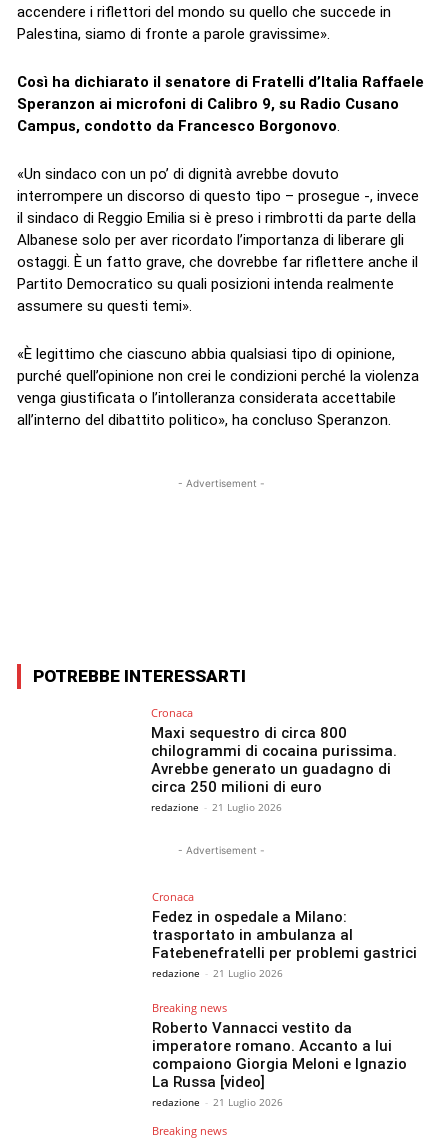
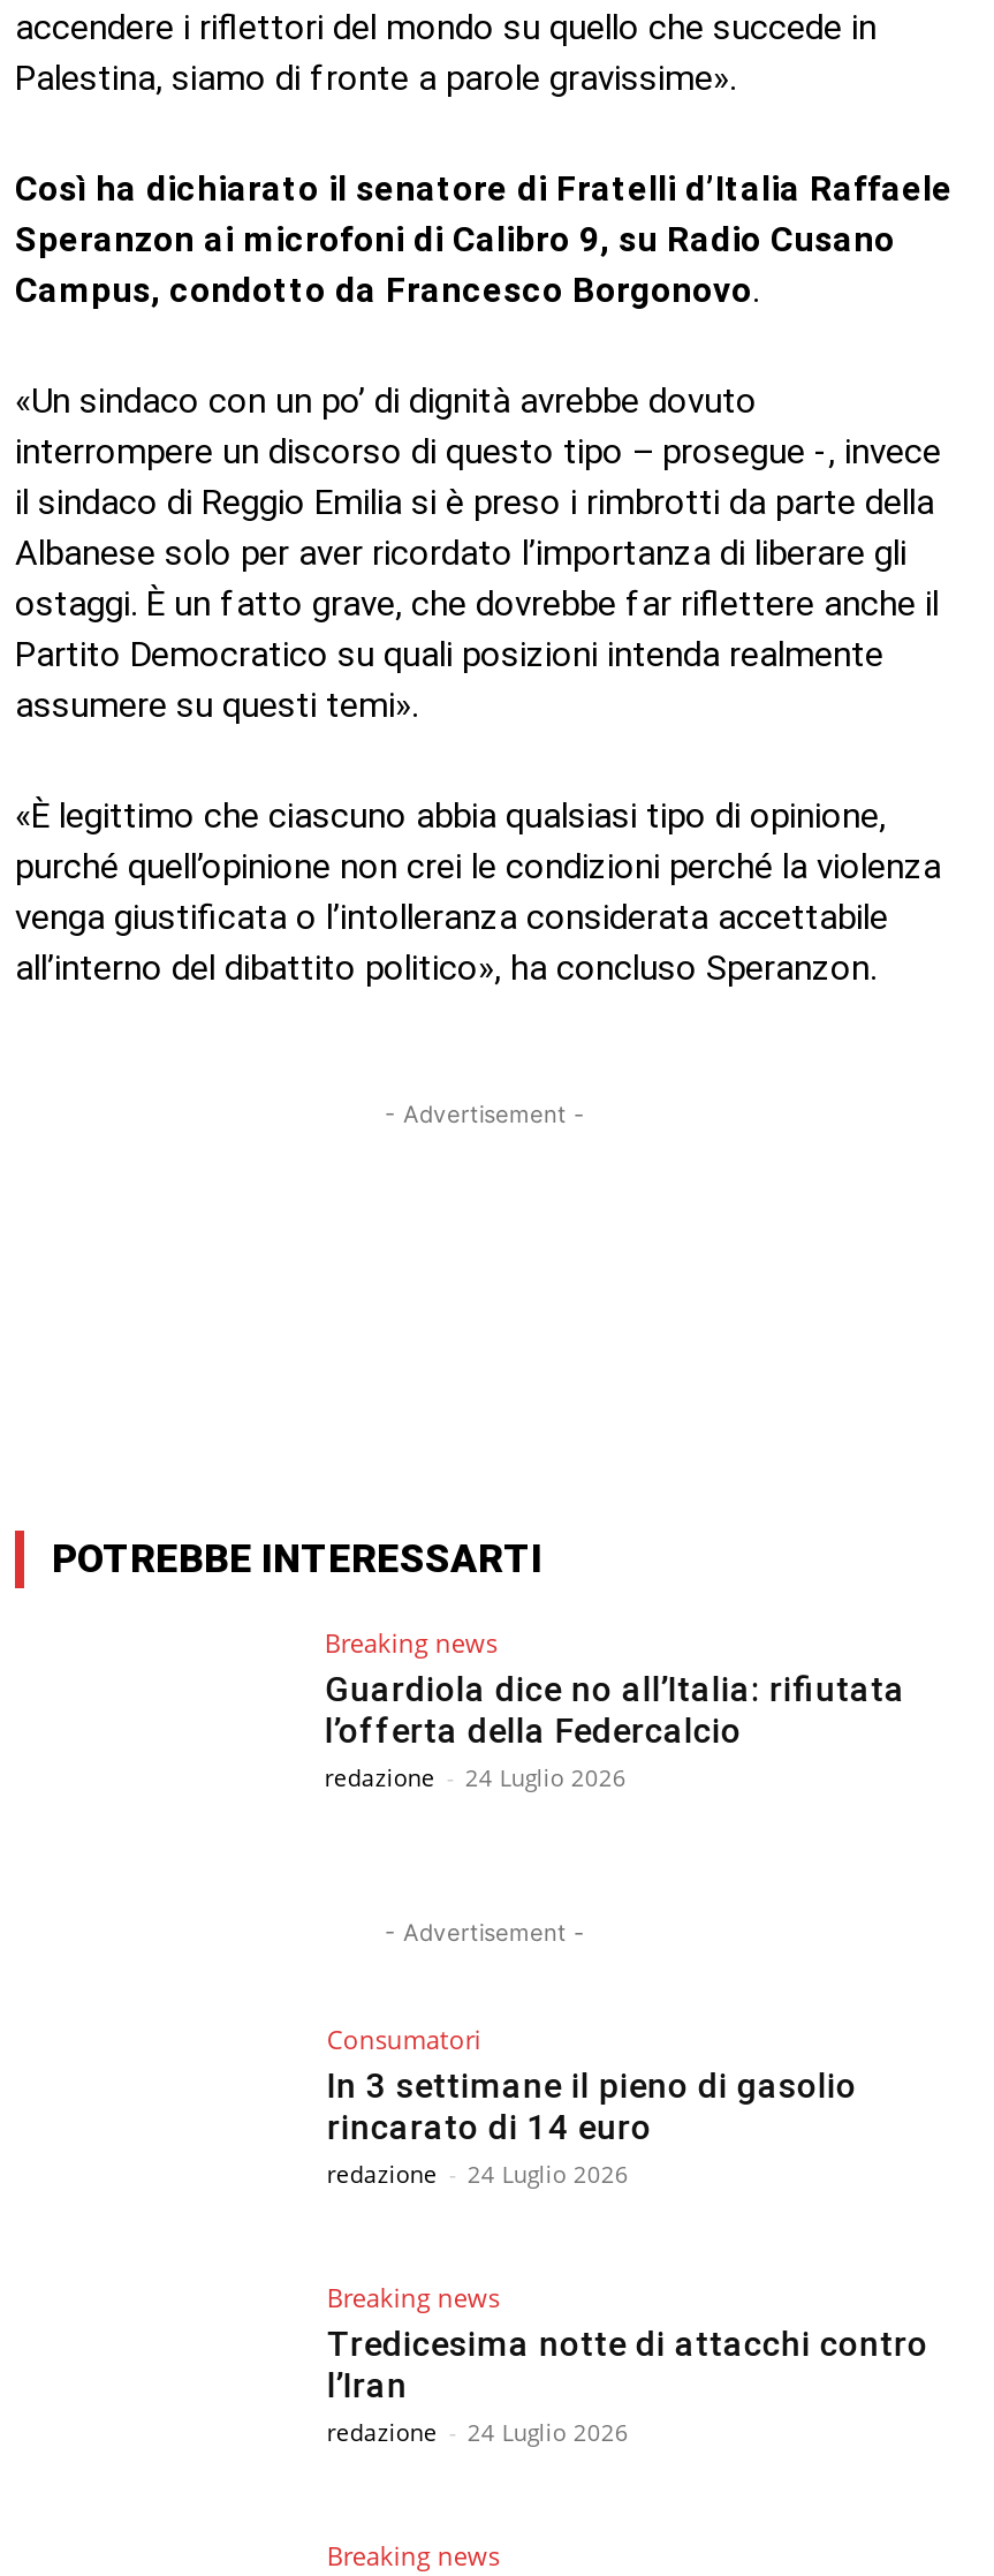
[151,705,397,814] Cronaca | Maxi sequestro di circa 800 | chilogrammi di cocaina purissima. | Avrebbe generato un guadagno di | circa 250 milioni di euro | redazione - 21 Luglio 2026 -> [325,1624,905,1793] Breaking news | Guardiola dice no all’Italia: rifiutata | l’offerta della Federcalcio | redazione - 24 Luglio 2026
[152,889,417,980] Cronaca | Fedez in ospedale a Milano: | trasportato in ambulanza al | Fatebenefratelli per problemi gastrici | redazione - 21 Luglio 2026 -> [327,2023,857,2191] Consumatori | In 3 settimane il pieno di gasolio | rincarato di 14 euro | redazione - 24 Luglio 2026
[152,1019,407,1109] Roberto Vannacci vestito da | imperatore romano. Accanto a lui | compaiono Giorgia Meloni e Ignazio | La Russa [video] | redazione - 21 Luglio 2026 -> [327,2324,928,2449] Tredicesima notte di attacchi contro | l’Iran | redazione - 24 Luglio 2026

